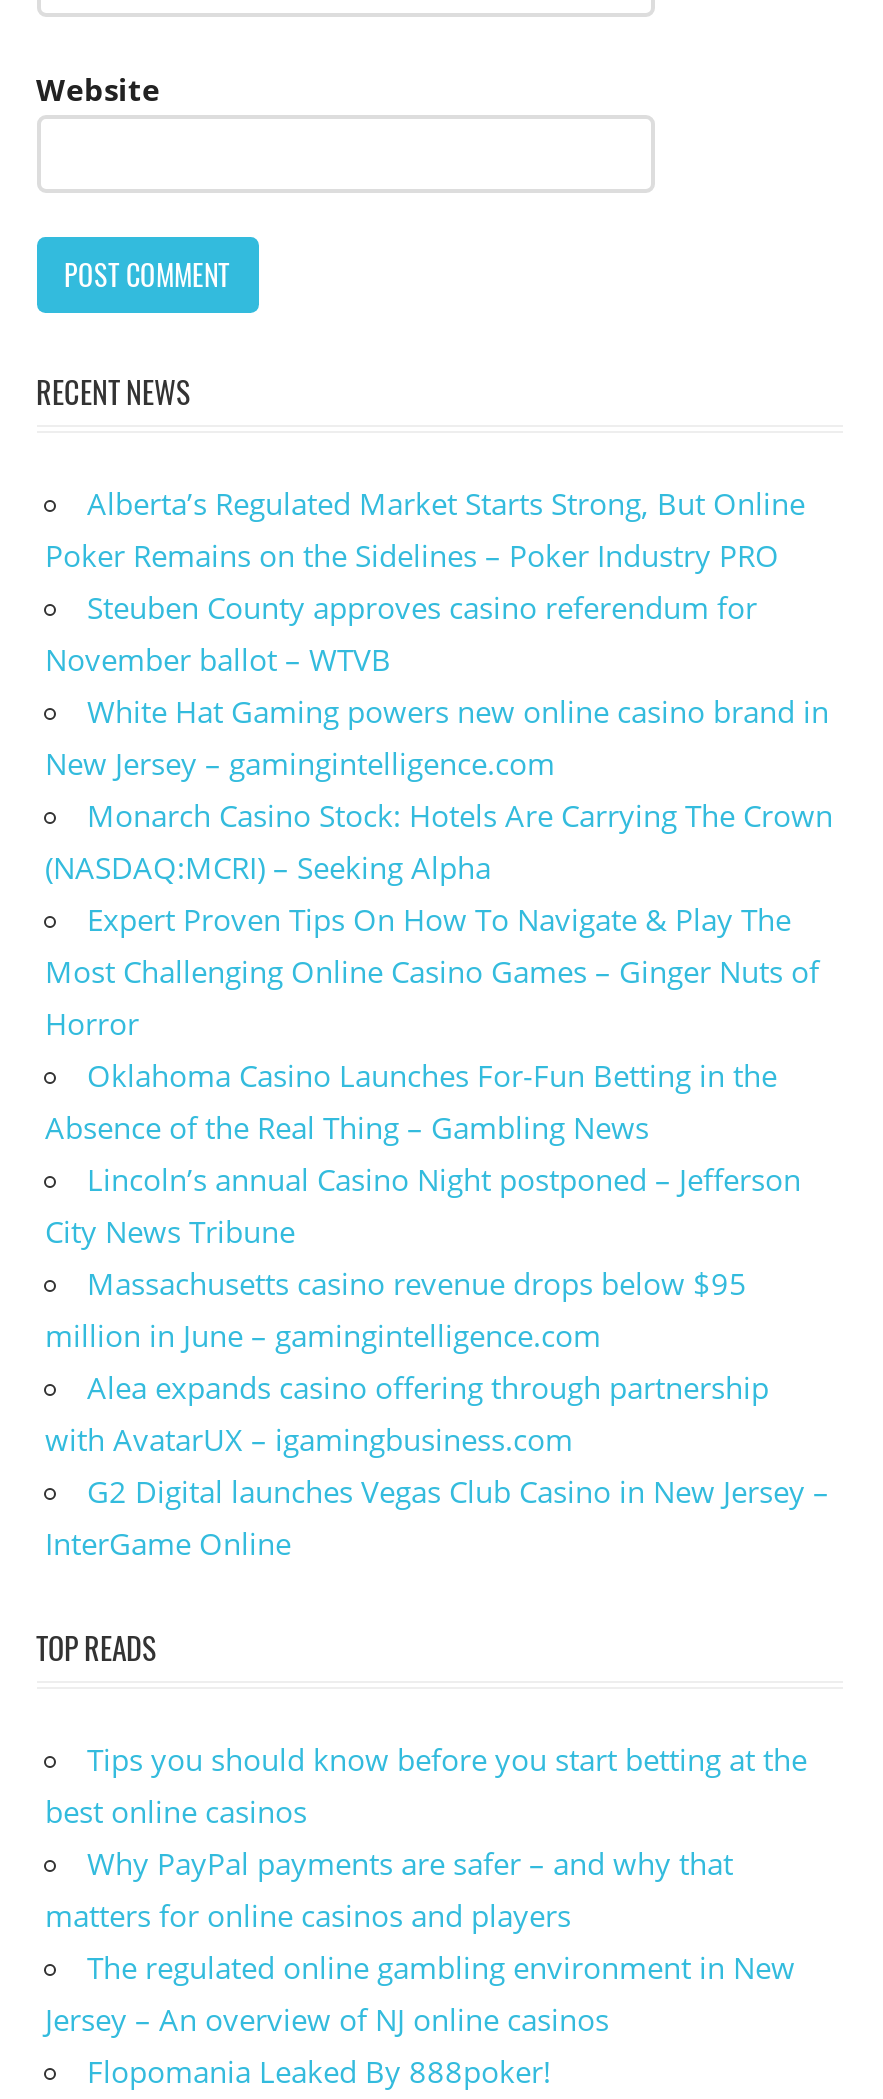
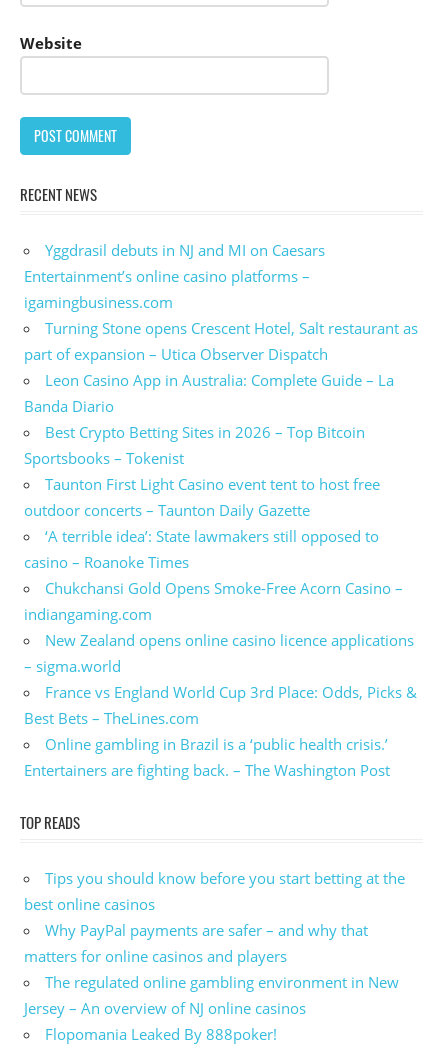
[45,483,833,1563] Alberta’s Regulated Market Starts Strong, But Online | Poker Remains on the Sidelines – Poker Industry PRO | Steuben County approves casino referendum for | November ballot – WTVB | White Hat Gaming powers new online casino brand in | New Jersey – gamingintelligence.com | Monarch Casino Stock: Hotels Are Carrying The Crown | (NASDAQ:MCRI) – Seeking Alpha | Expert Proven Tips On How To Navigate & Play The | Most Challenging Online Casino Games – Ginger Nuts of | Horror | Oklahoma Casino Launches For-Fun Betting in the | Absence of the Real Thing – Gambling News | Lincoln’s annual Casino Night postponed – Jefferson | City News Tribune | Massachusetts casino revenue drops below $95 | million in June – gamingintelligence.com | Alea expands casino offering through partnership | with AvatarUX – igamingbusiness.com | G2 Digital launches Vegas Club Casino in New Jersey – | InterGame Online -> [24,240,418,780] Yggdrasil debuts in NJ and MI on Caesars | Entertainment’s online casino platforms – | igamingbusiness.com | Turning Stone opens Crescent Hotel, Salt restaurant as | part of expansion – Utica Observer Dispatch | Leon Casino App in Australia: Complete Guide – La | Banda Diario | Best Crypto Betting Sites in 2026 – Top Bitcoin | Sportsbooks – Tokenist | Taunton First Light Casino event tent to host free | outdoor concerts – Taunton Daily Gazette | ‘A terrible idea’: State lawmakers still opposed to | casino – Roanoke Times | Chukchansi Gold Opens Smoke-Free Acorn Casino – | indiangaming.com | New Zealand opens online casino licence applications | – sigma.world | France vs England World Cup 3rd Place: Odds, Picks & | Best Bets – TheLines.com | Online gambling in Brazil is a ‘public health crisis.’ | Entertainers are fighting back. – The Washington Post

